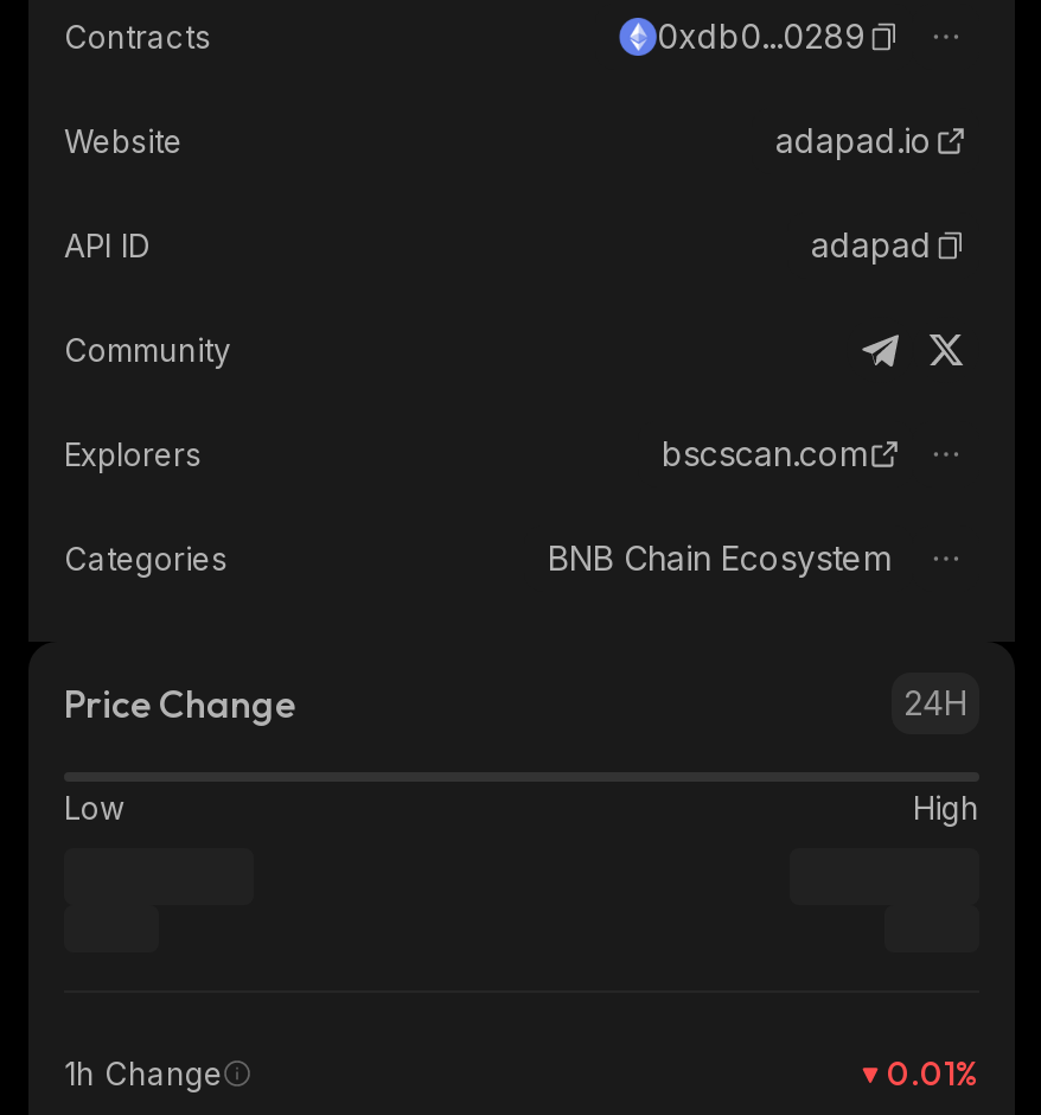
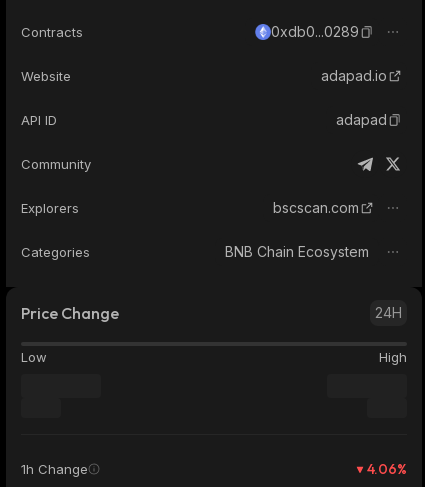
[887,1052,979,1095] 0.01% -> [367,460,407,478] 4.06%

